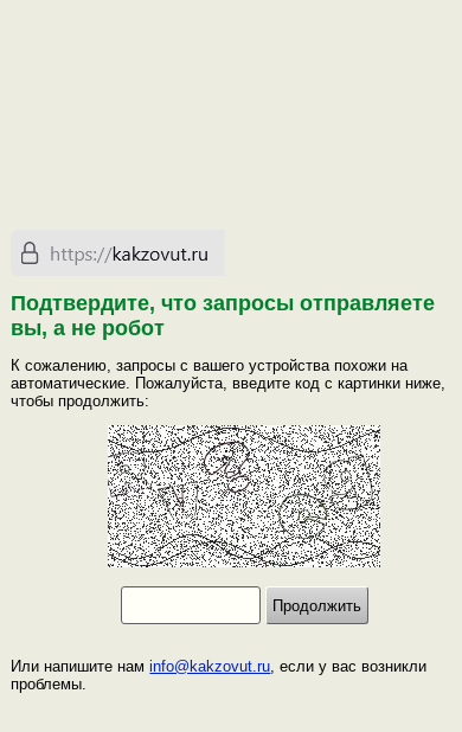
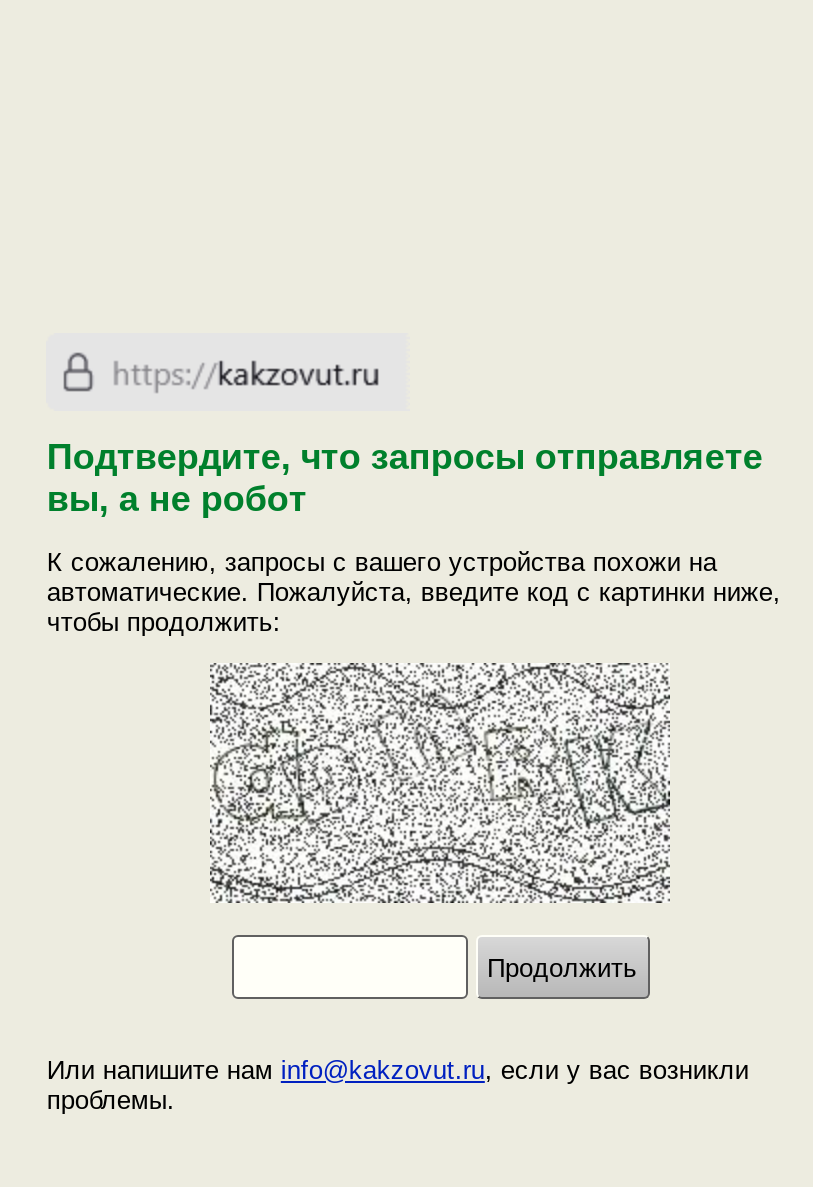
[107,424,381,569] [image] -> [208,661,672,905] [image]

